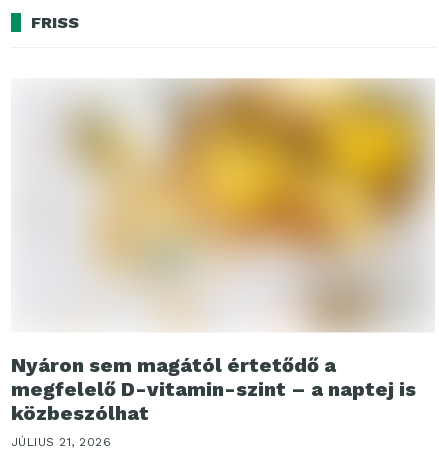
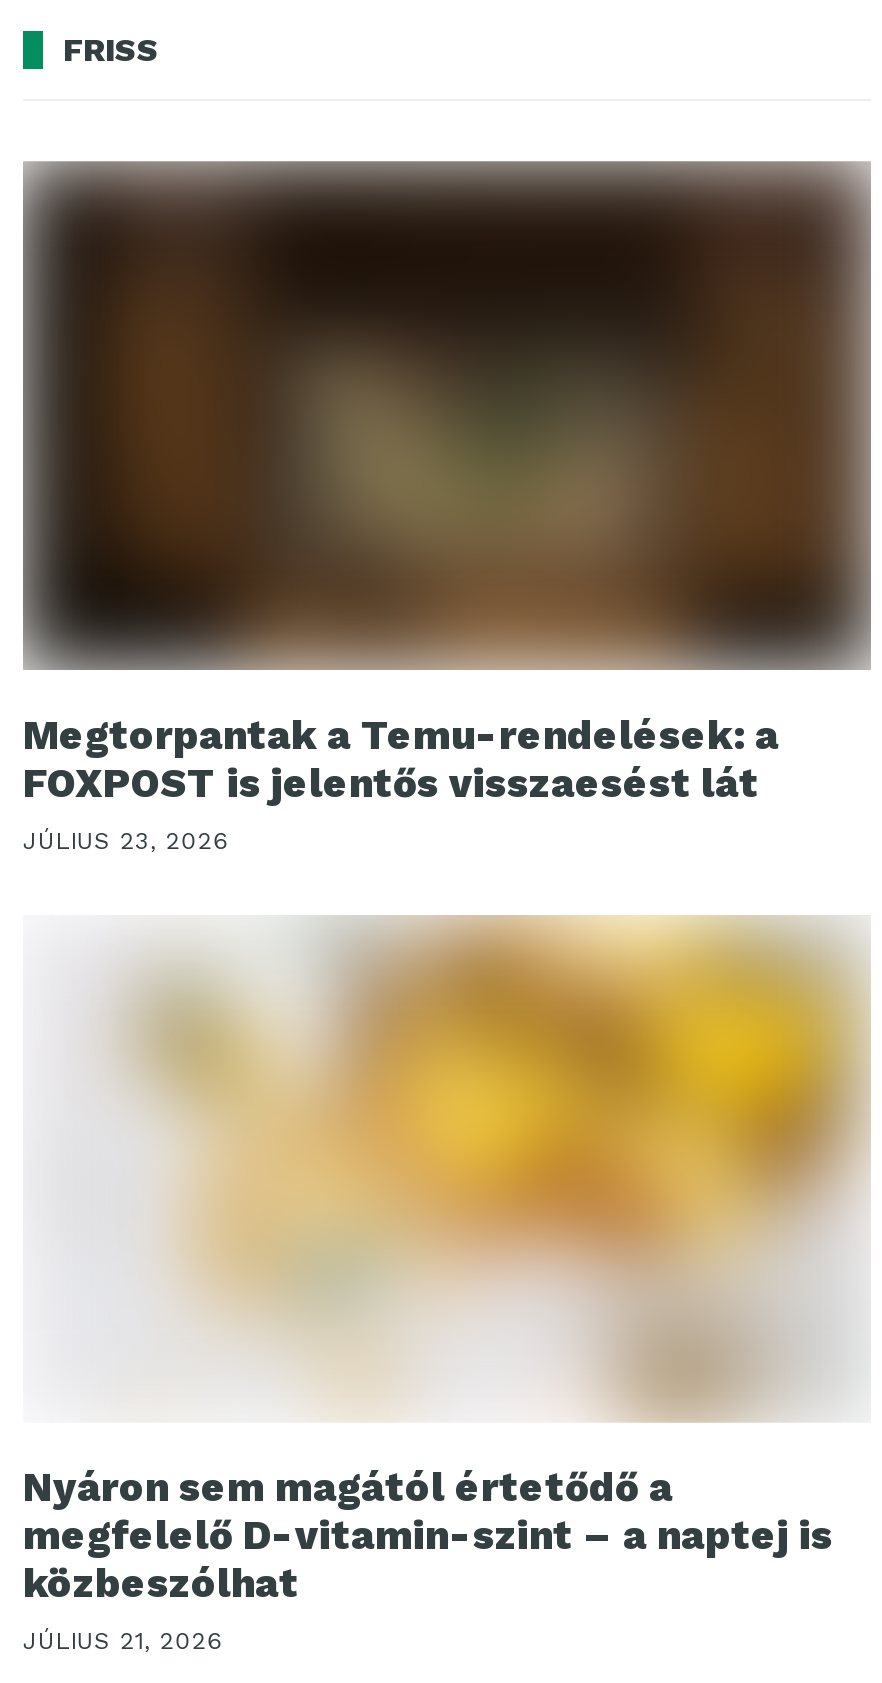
none -> [21,161,871,854] [image] | Megtorpantak a Temu-rendelések: a | FOXPOST is jelentős visszaesést lát | JÚLIUS 23, 2026

